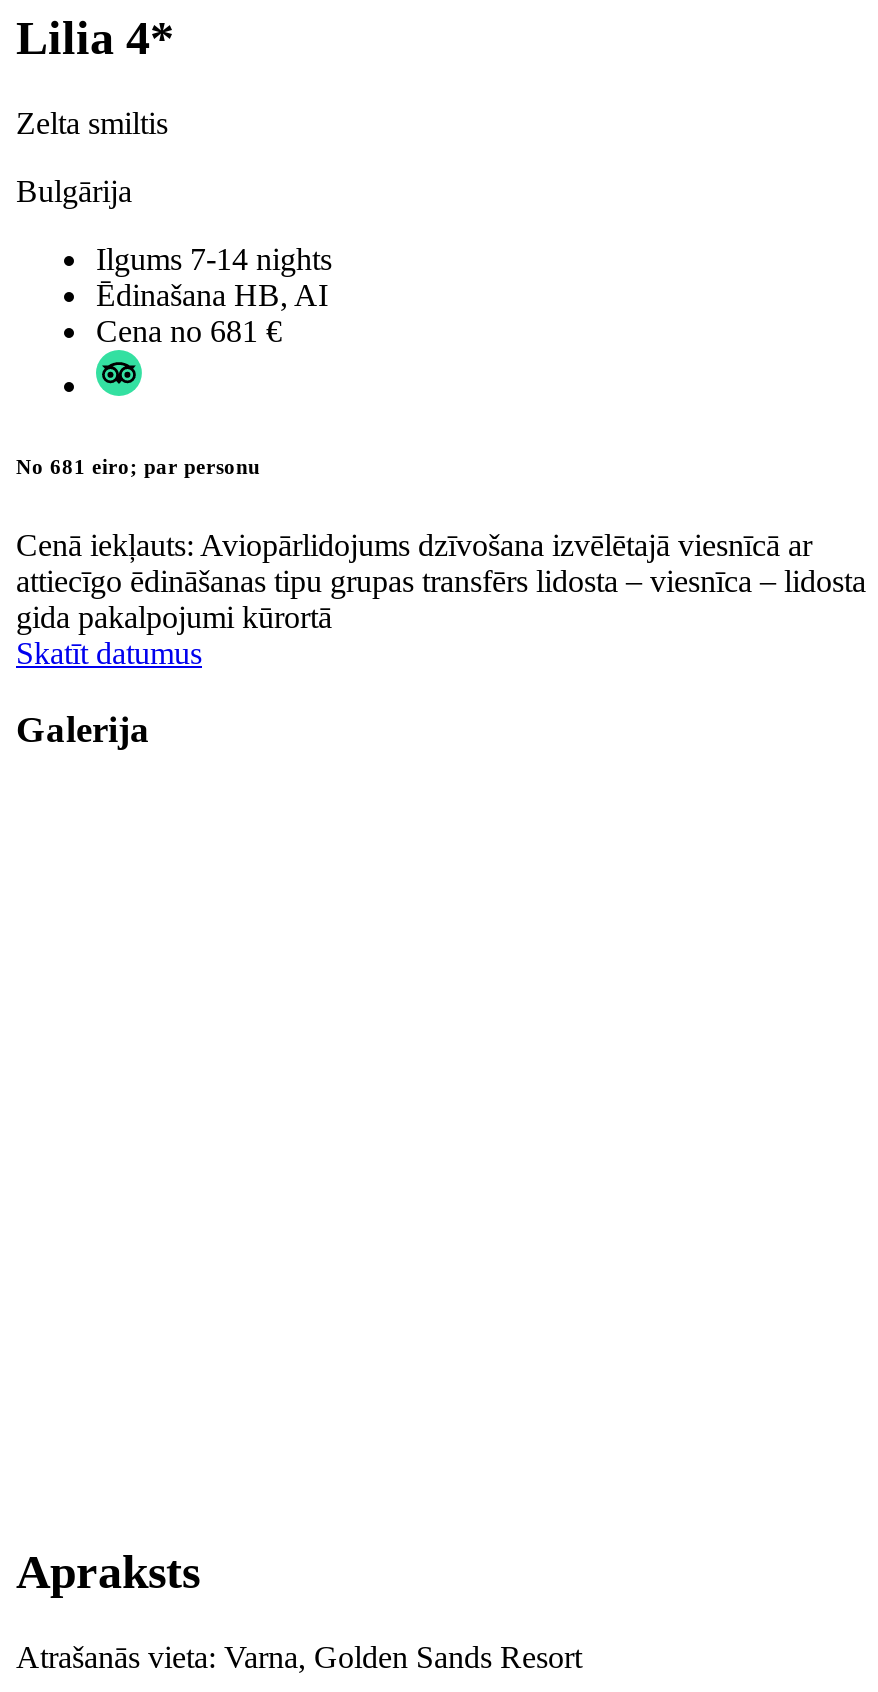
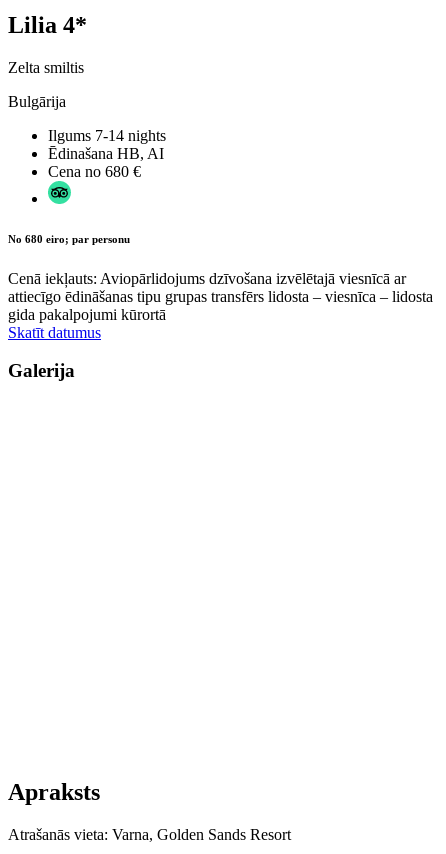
[96,314,282,348] Cena no 681 € -> [48,163,141,180] Cena no 680 €
[16,454,260,478] No 681 eiro; par personu -> [8,233,130,245] No 680 eiro; par personu

